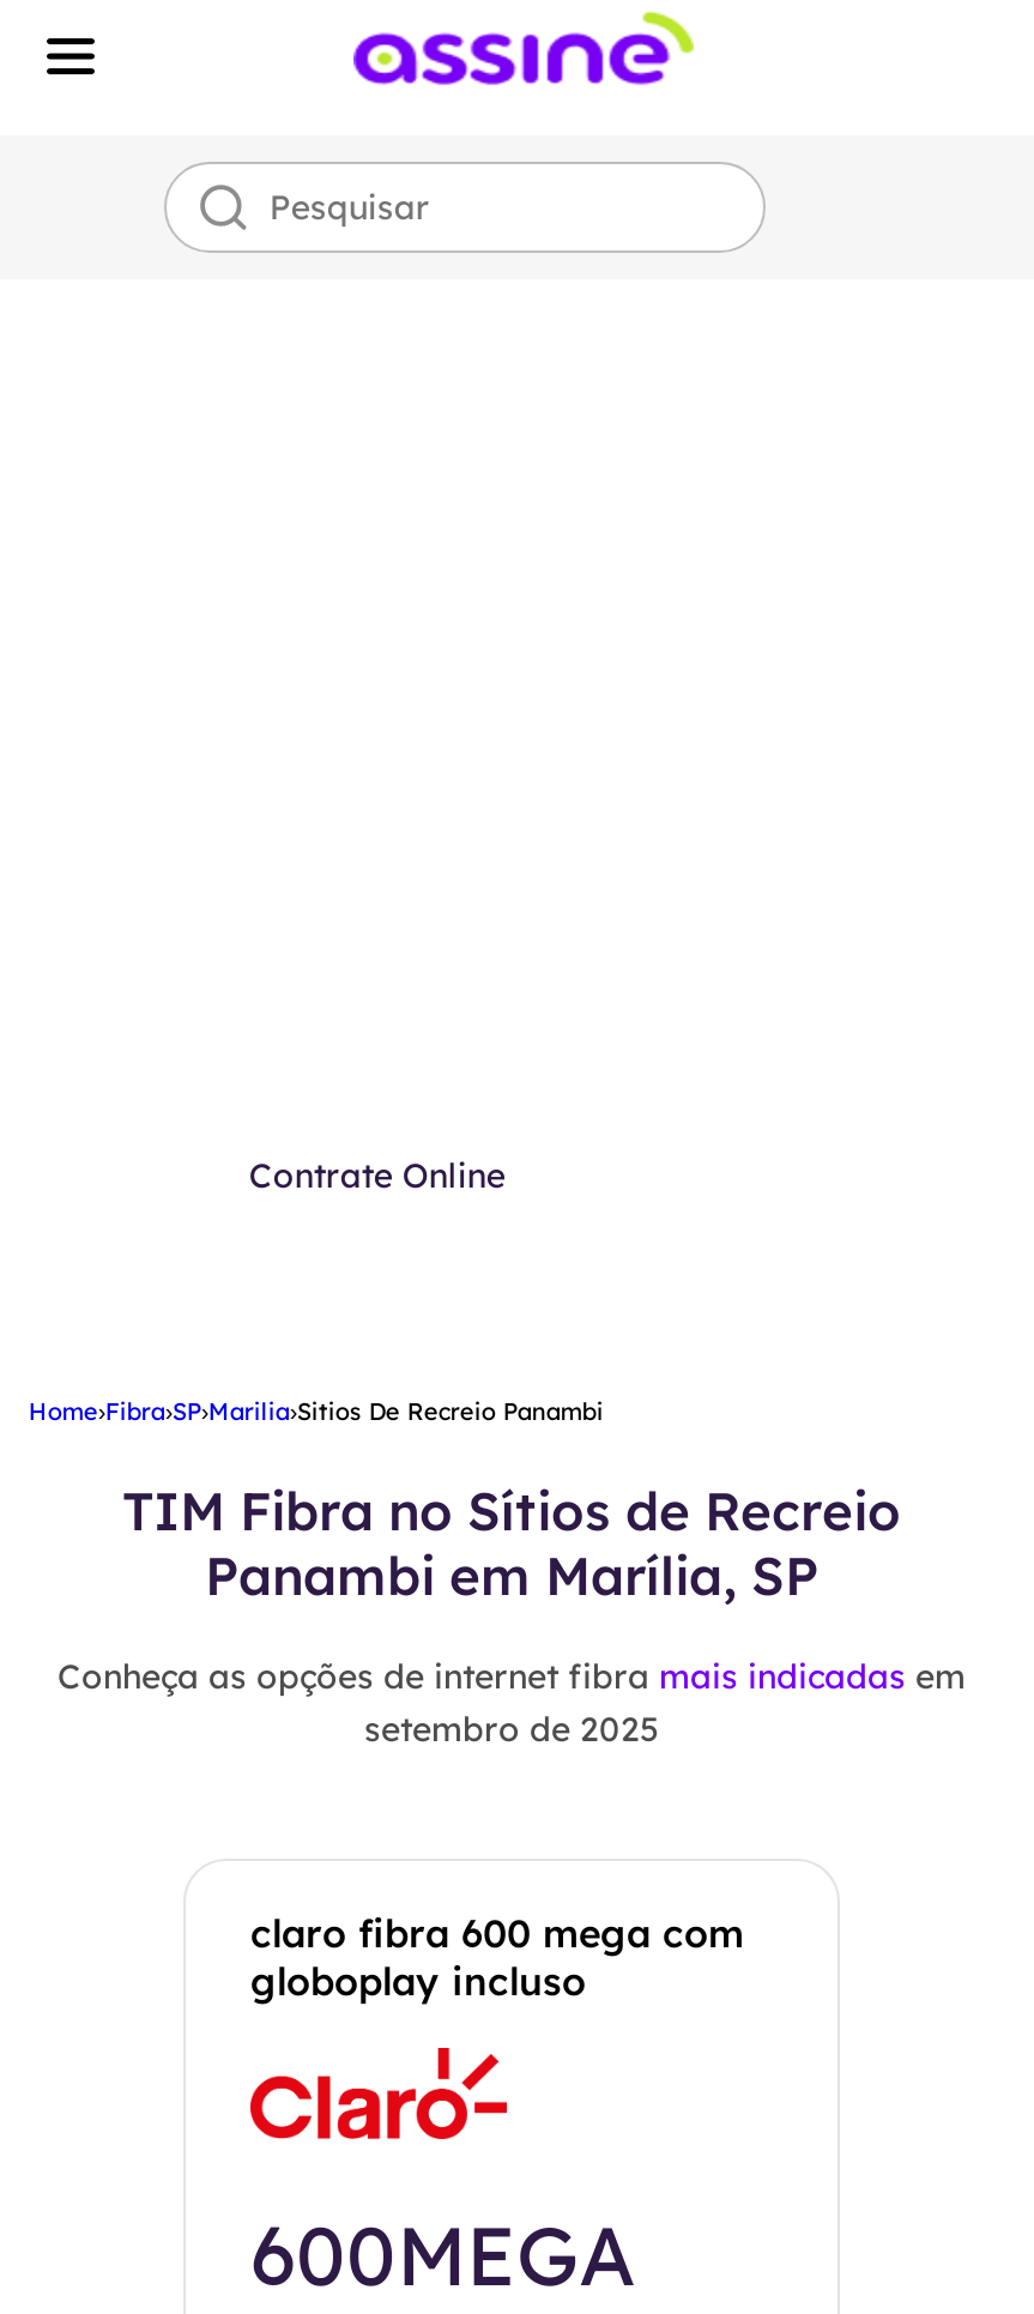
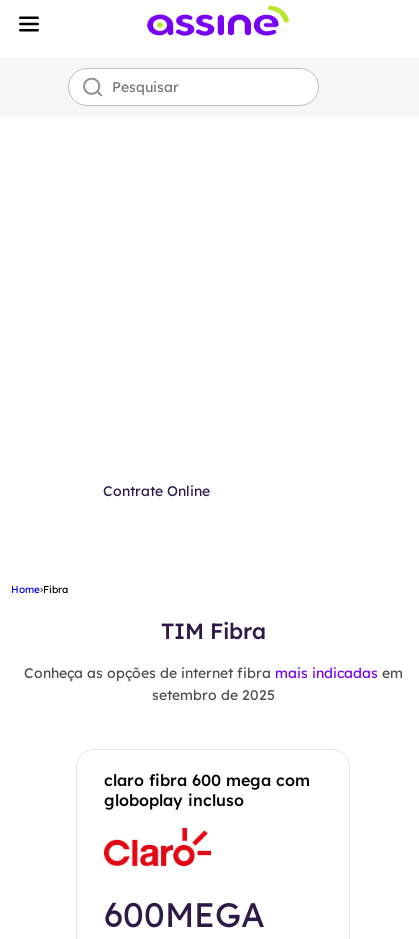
[29,1396,604,1427] Home›Fibra›SP›Marilia›Sitios De Recreio Panambi -> [11,583,68,596] Home›Fibra
[122,1477,901,1609] TIM Fibra no Sítios de Recreio | Panambi em Marília, SP -> [160,617,265,645] TIM Fibra

